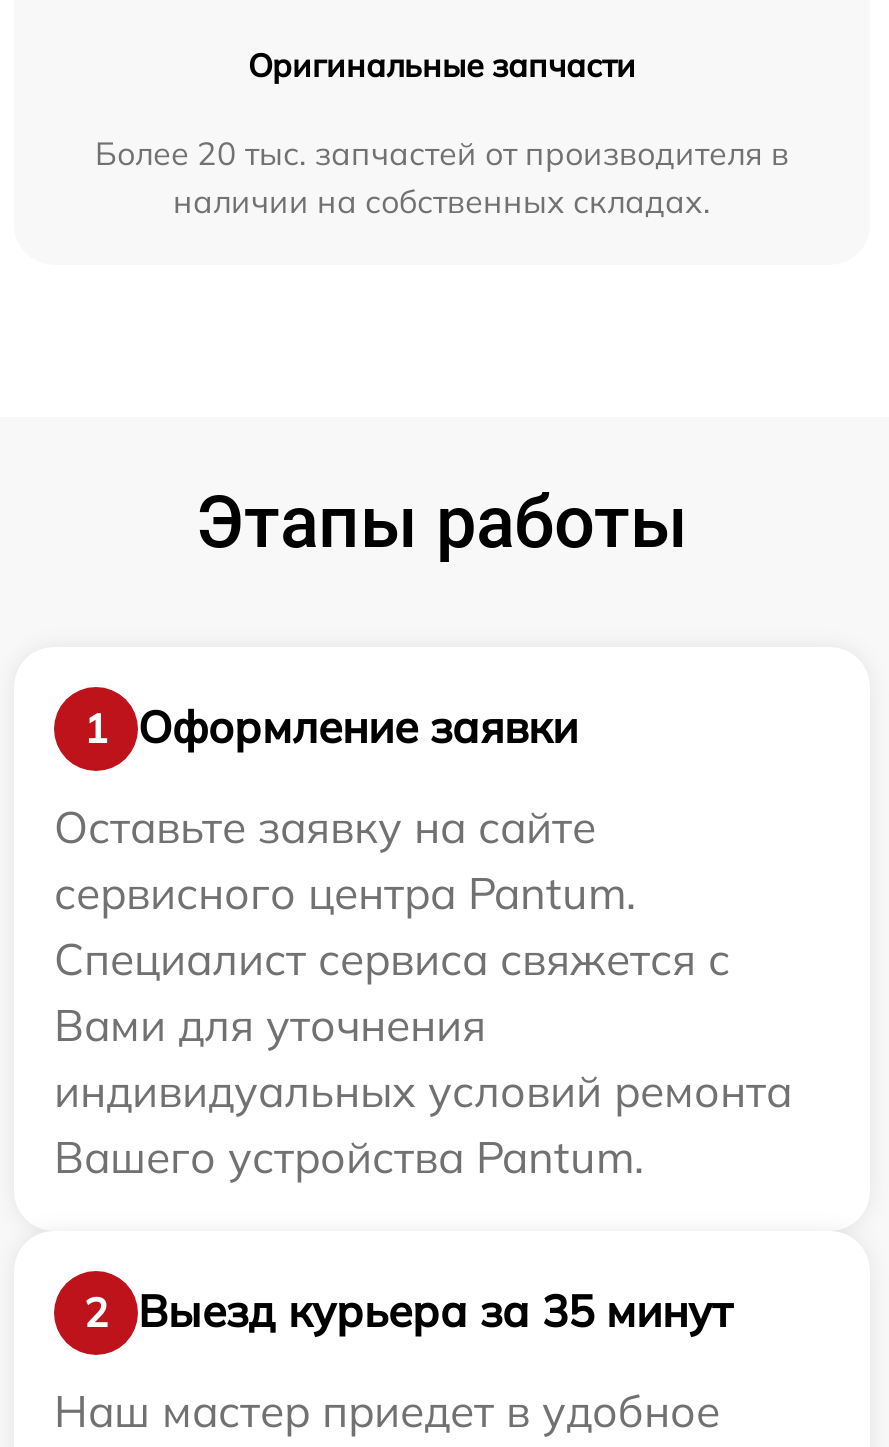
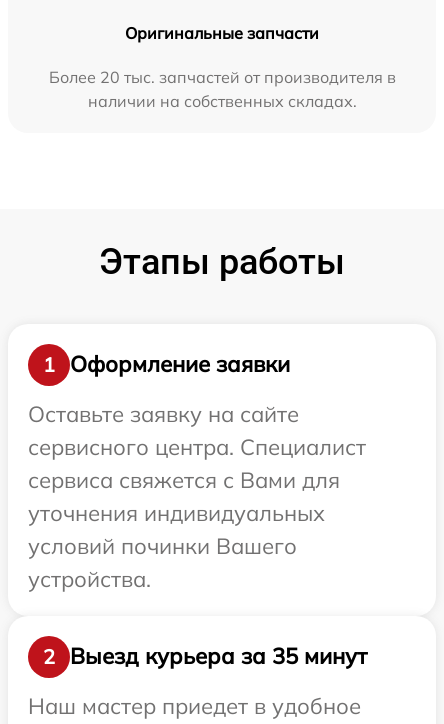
[54,864,792,1184] сервисного центра Pantum. | Специалист сервиса свяжется с | Вами для уточнения | индивидуальных условий ремонта | Вашего устройства Pantum. -> [28,433,366,593] сервисного центра. Специалист | сервиса свяжется с Вами для | уточнения индивидуальных | условий починки Вашего | устройства.

